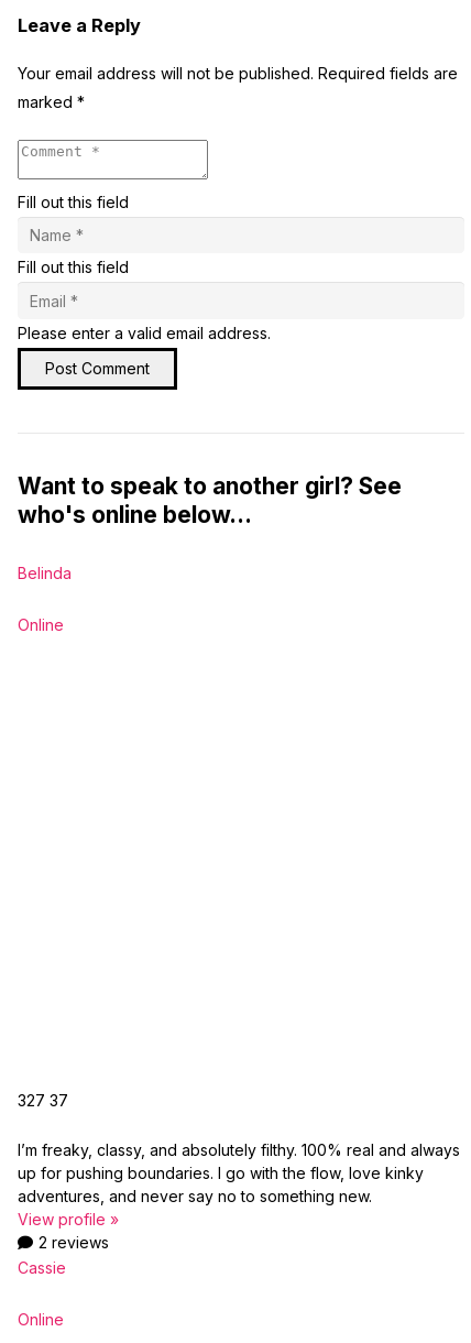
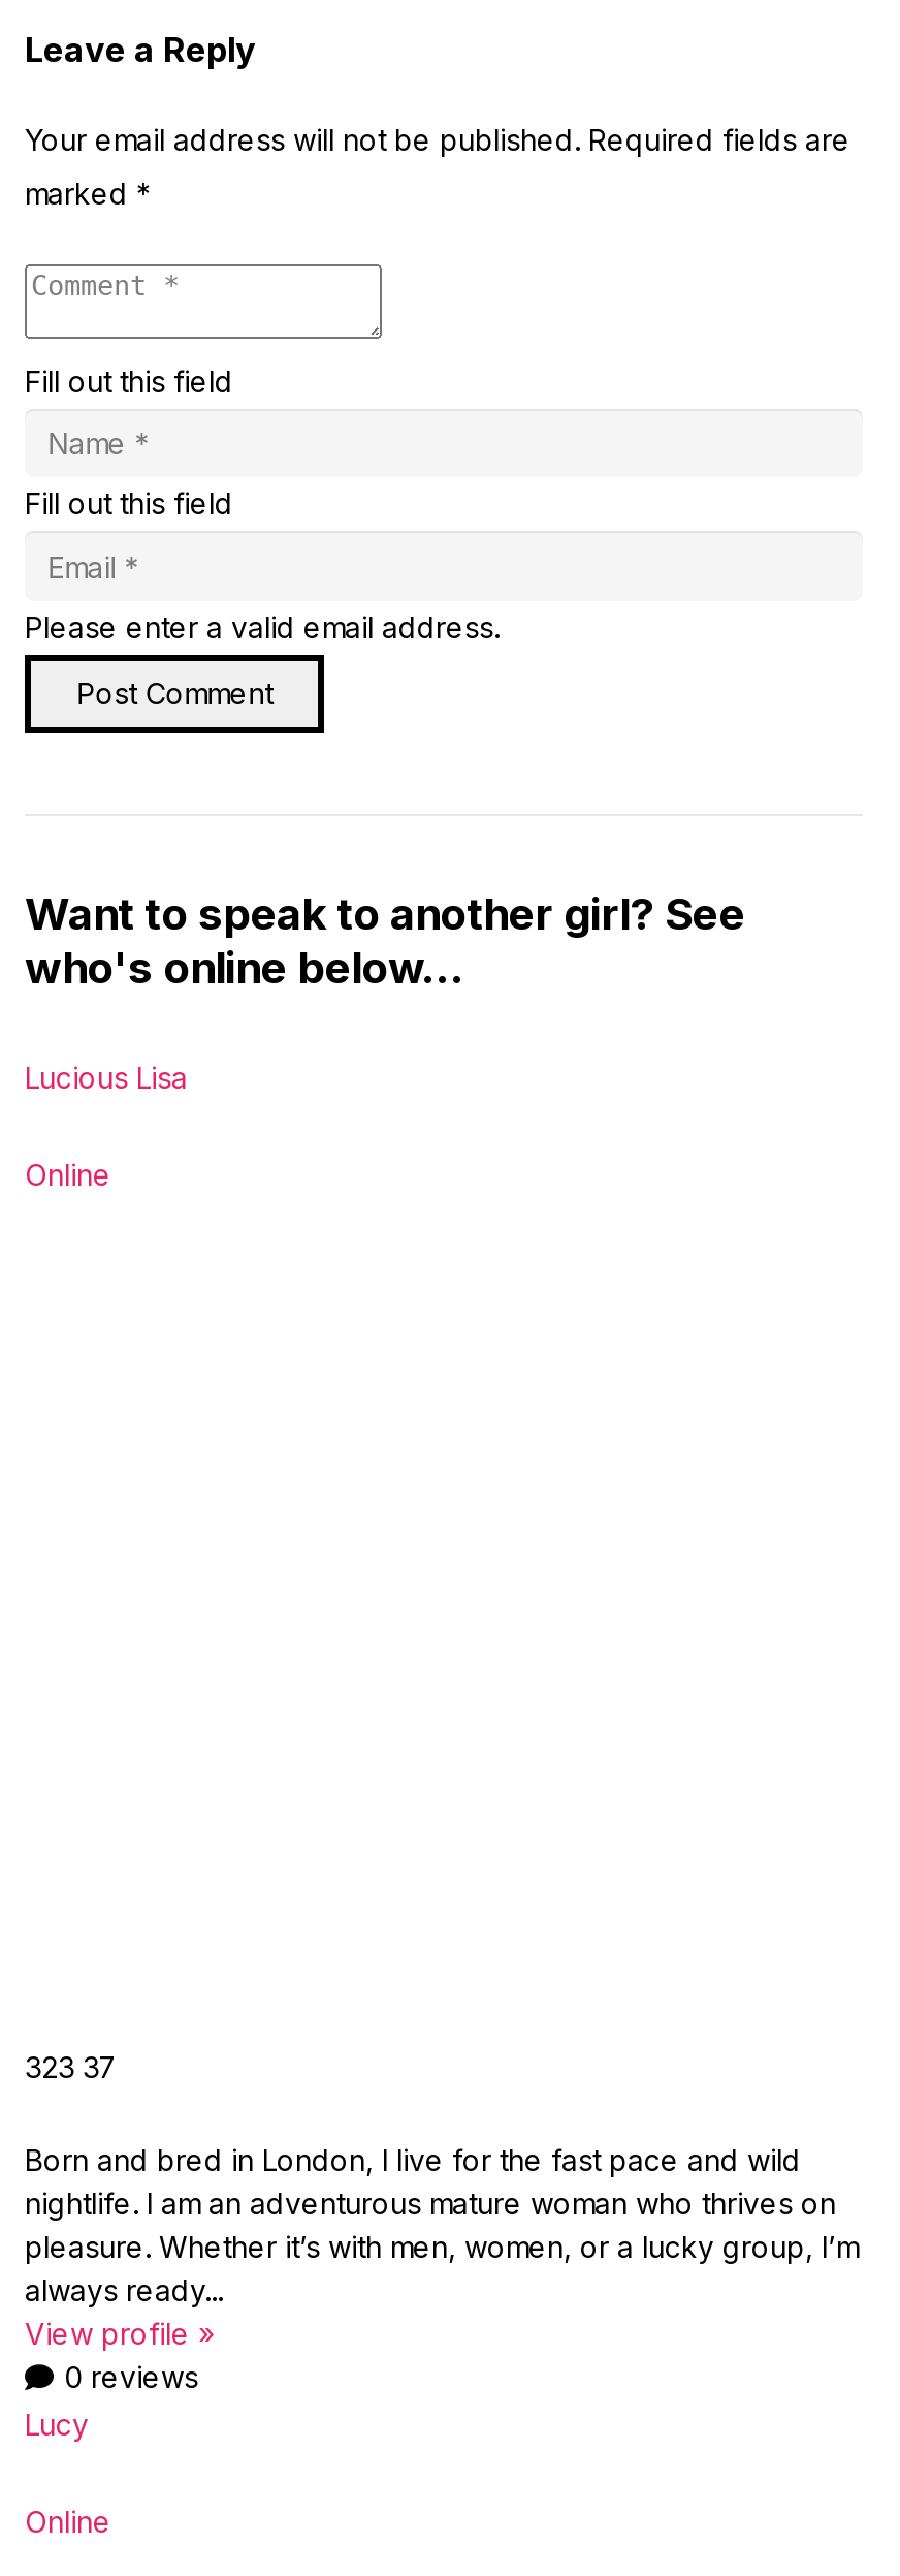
[18,564,72,582] Belinda -> [25,1060,188,1095] Lucious Lisa
[18,1091,68,1110] 327 37 -> [25,2049,118,2084] 323 37
[18,1140,460,1205] I’m freaky, classy, and absolutely filthy. 100% real and always | up for pushing boundaries. I go with the flow, love kinky | adventures, and never say no to something new. -> [25,2142,859,2307] Born and bred in London, I live for the fast pace and wild | nightlife. I am an adventurous mature woman who thrives on | pleasure. Whether it’s with men, women, or a lucky group, I’m | always ready...
[18,1233,109,1277] 2 reviews | Cassie -> [25,2359,198,2442] 0 reviews | Lucy

